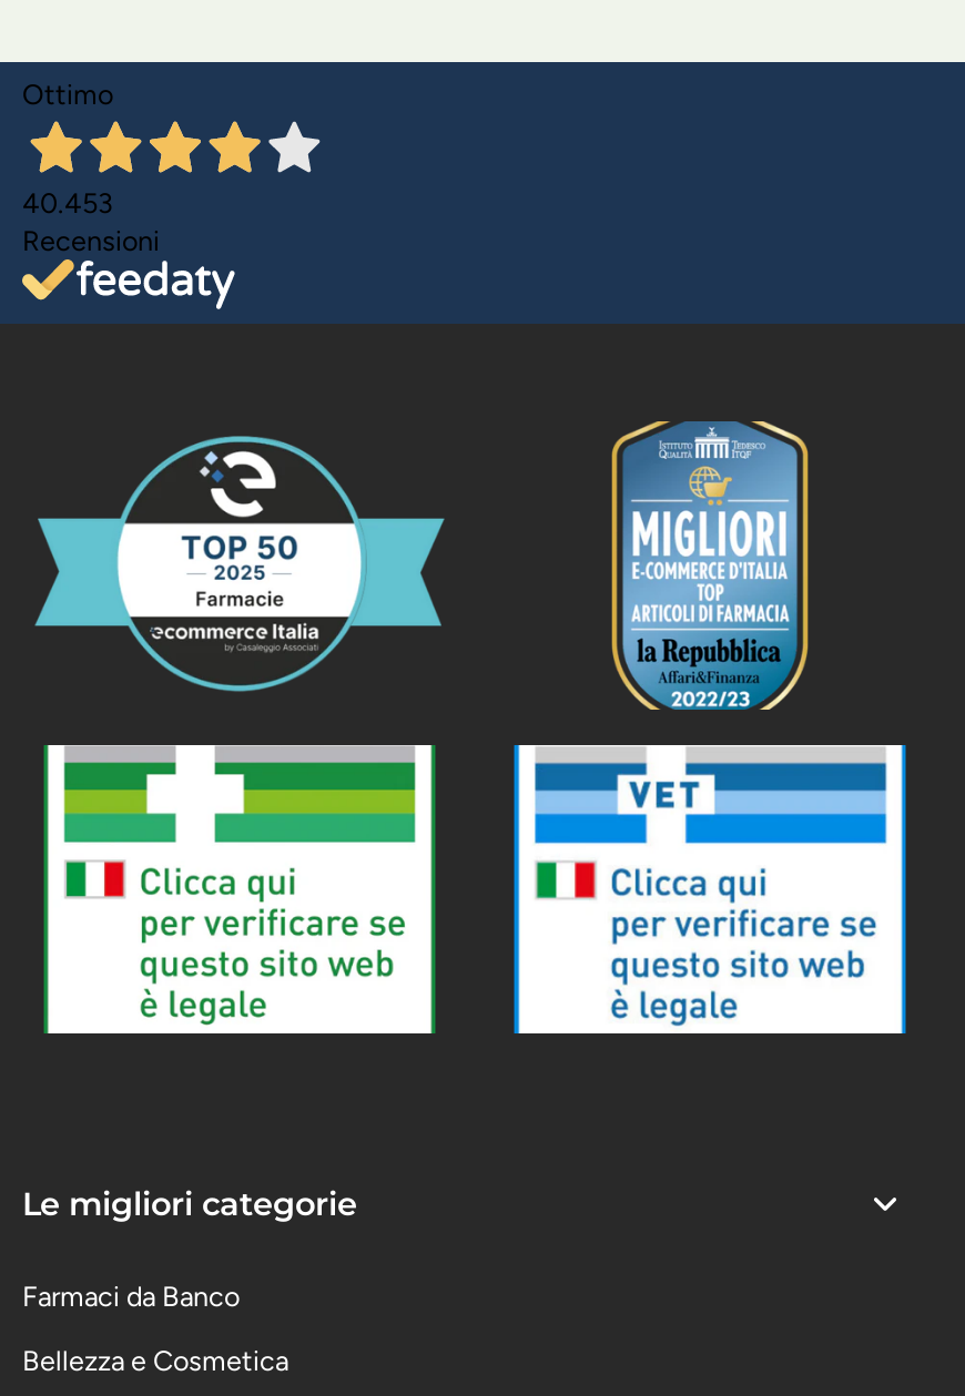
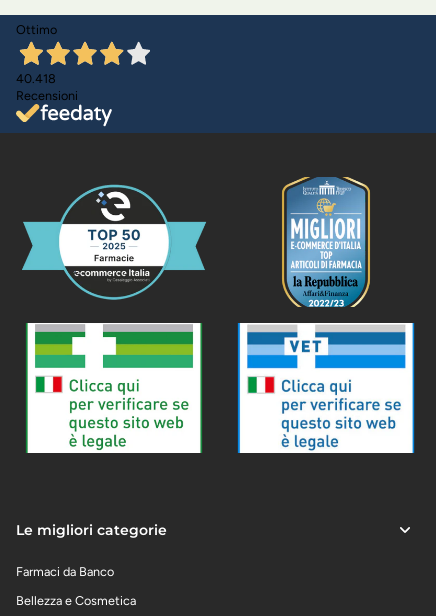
[22,187,113,220] 40.453 -> [16,71,56,86] 40.418

